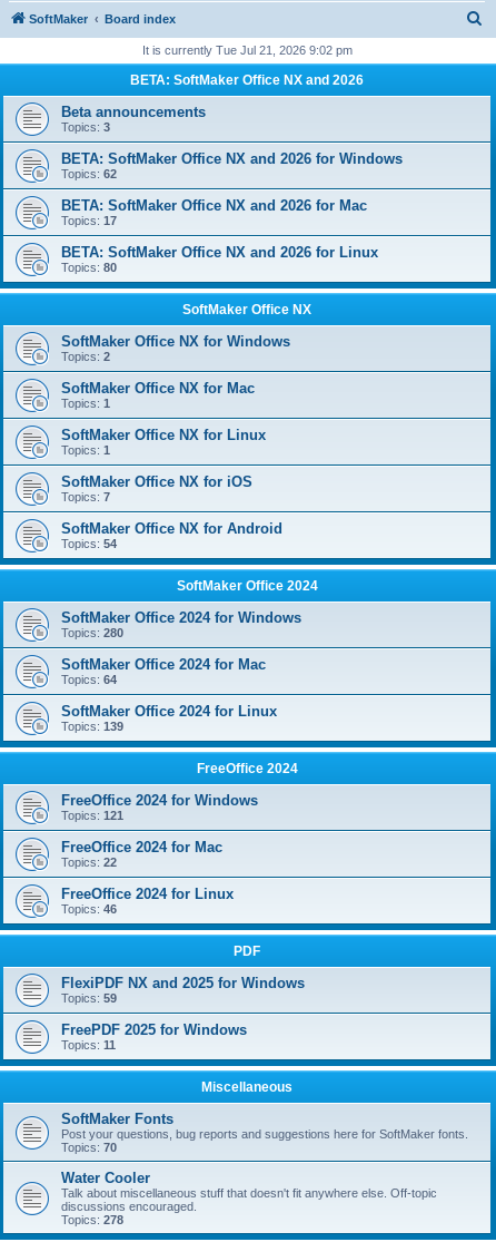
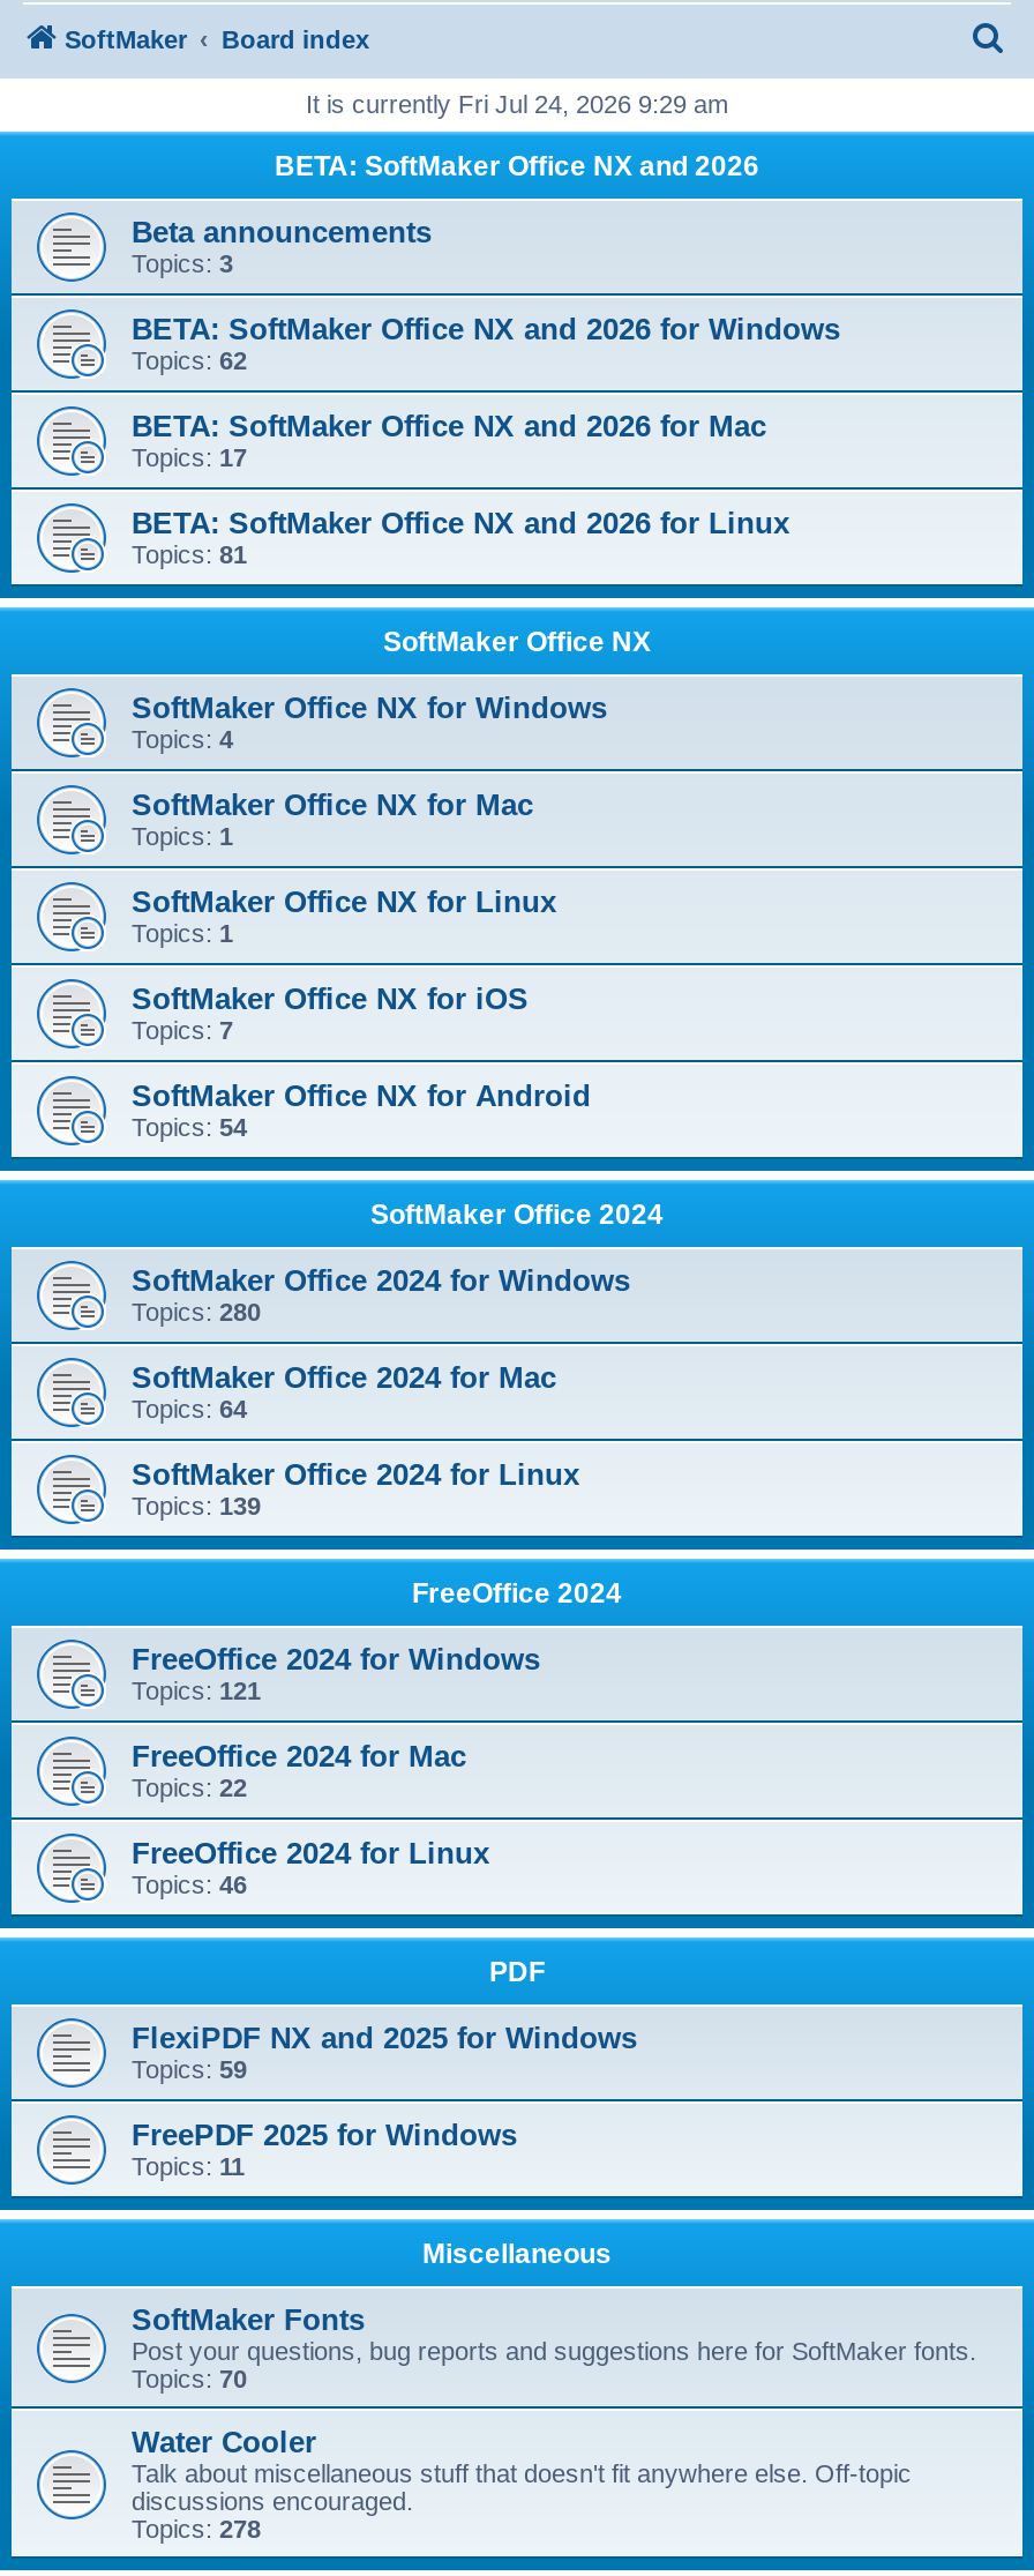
[142,43,352,57] It is currently Tue Jul 21, 2026 9:02 pm -> [306,90,728,118] It is currently Fri Jul 24, 2026 9:29 am
[61,261,117,274] Topics: 80 -> [132,540,247,568] Topics: 81
[61,350,110,363] Topics: 2 -> [132,725,233,753] Topics: 4

